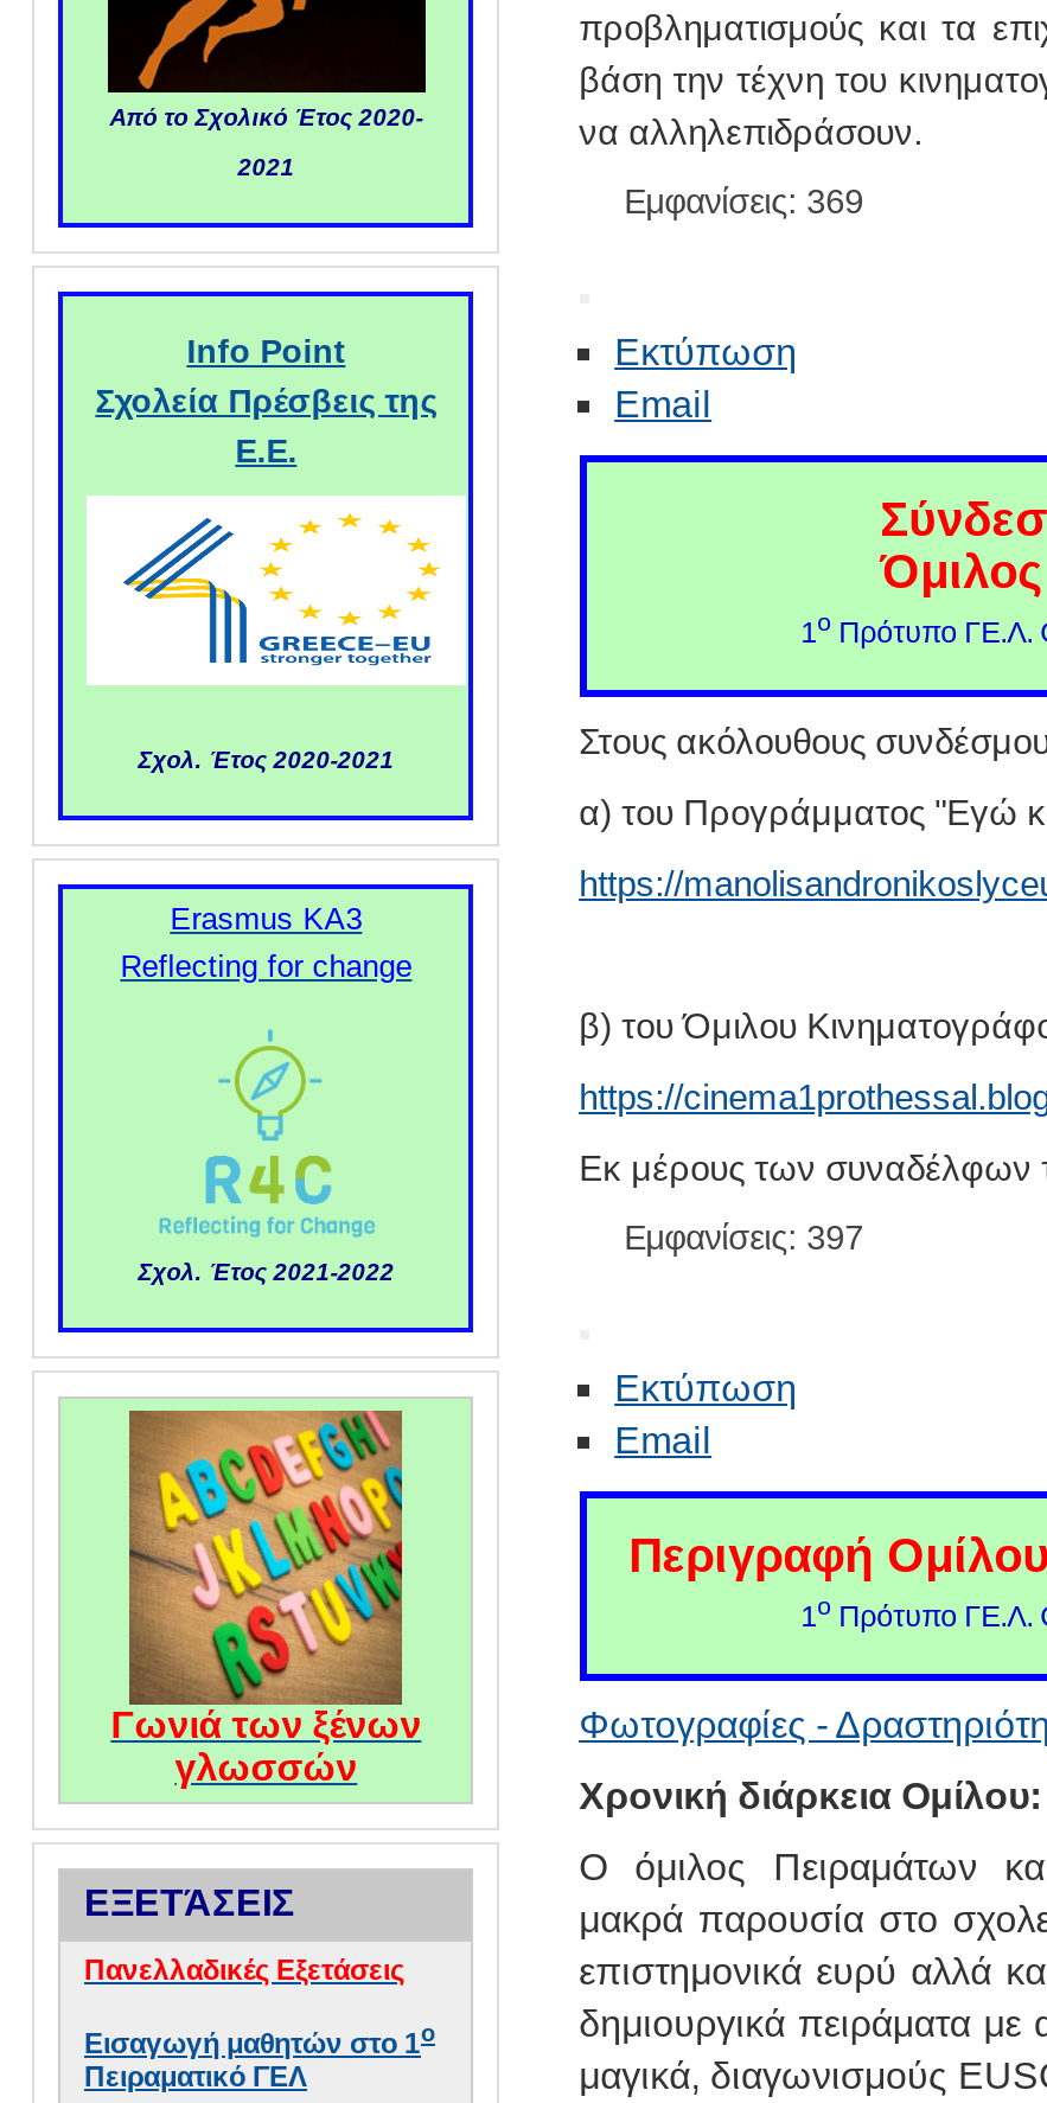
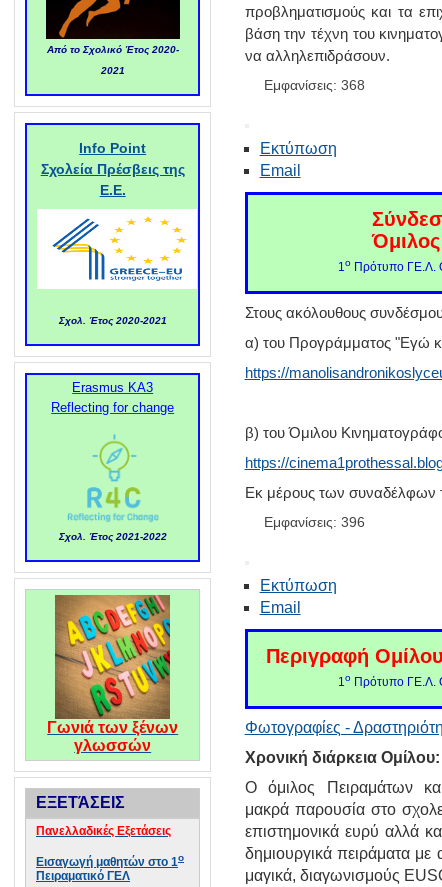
[624,183,863,221] Εμφανίσεις: 369 -> [264,77,365,93] Εμφανίσεις: 368
[624,1219,863,1257] Εμφανίσεις: 397 -> [264,514,365,530] Εμφανίσεις: 396

